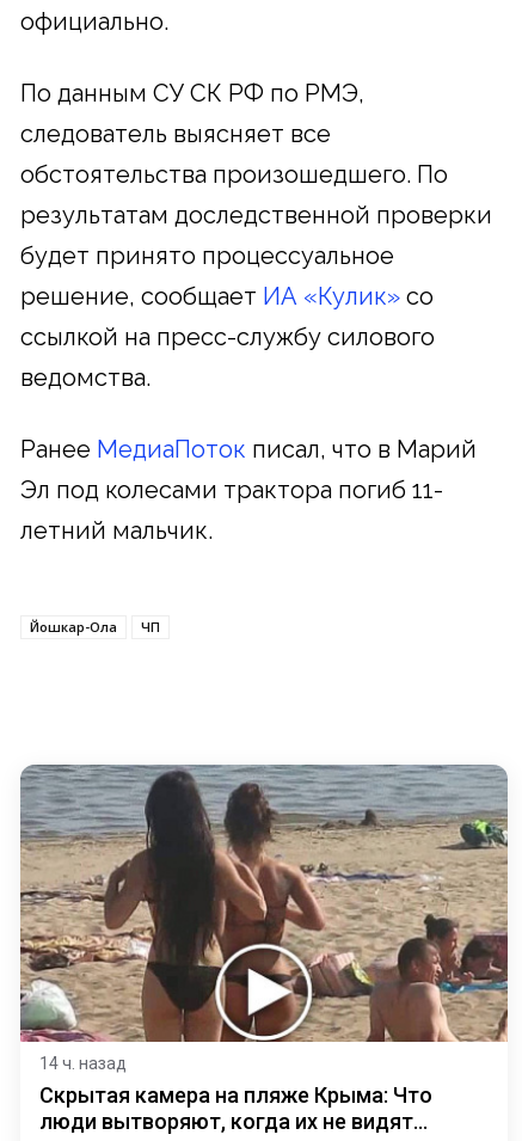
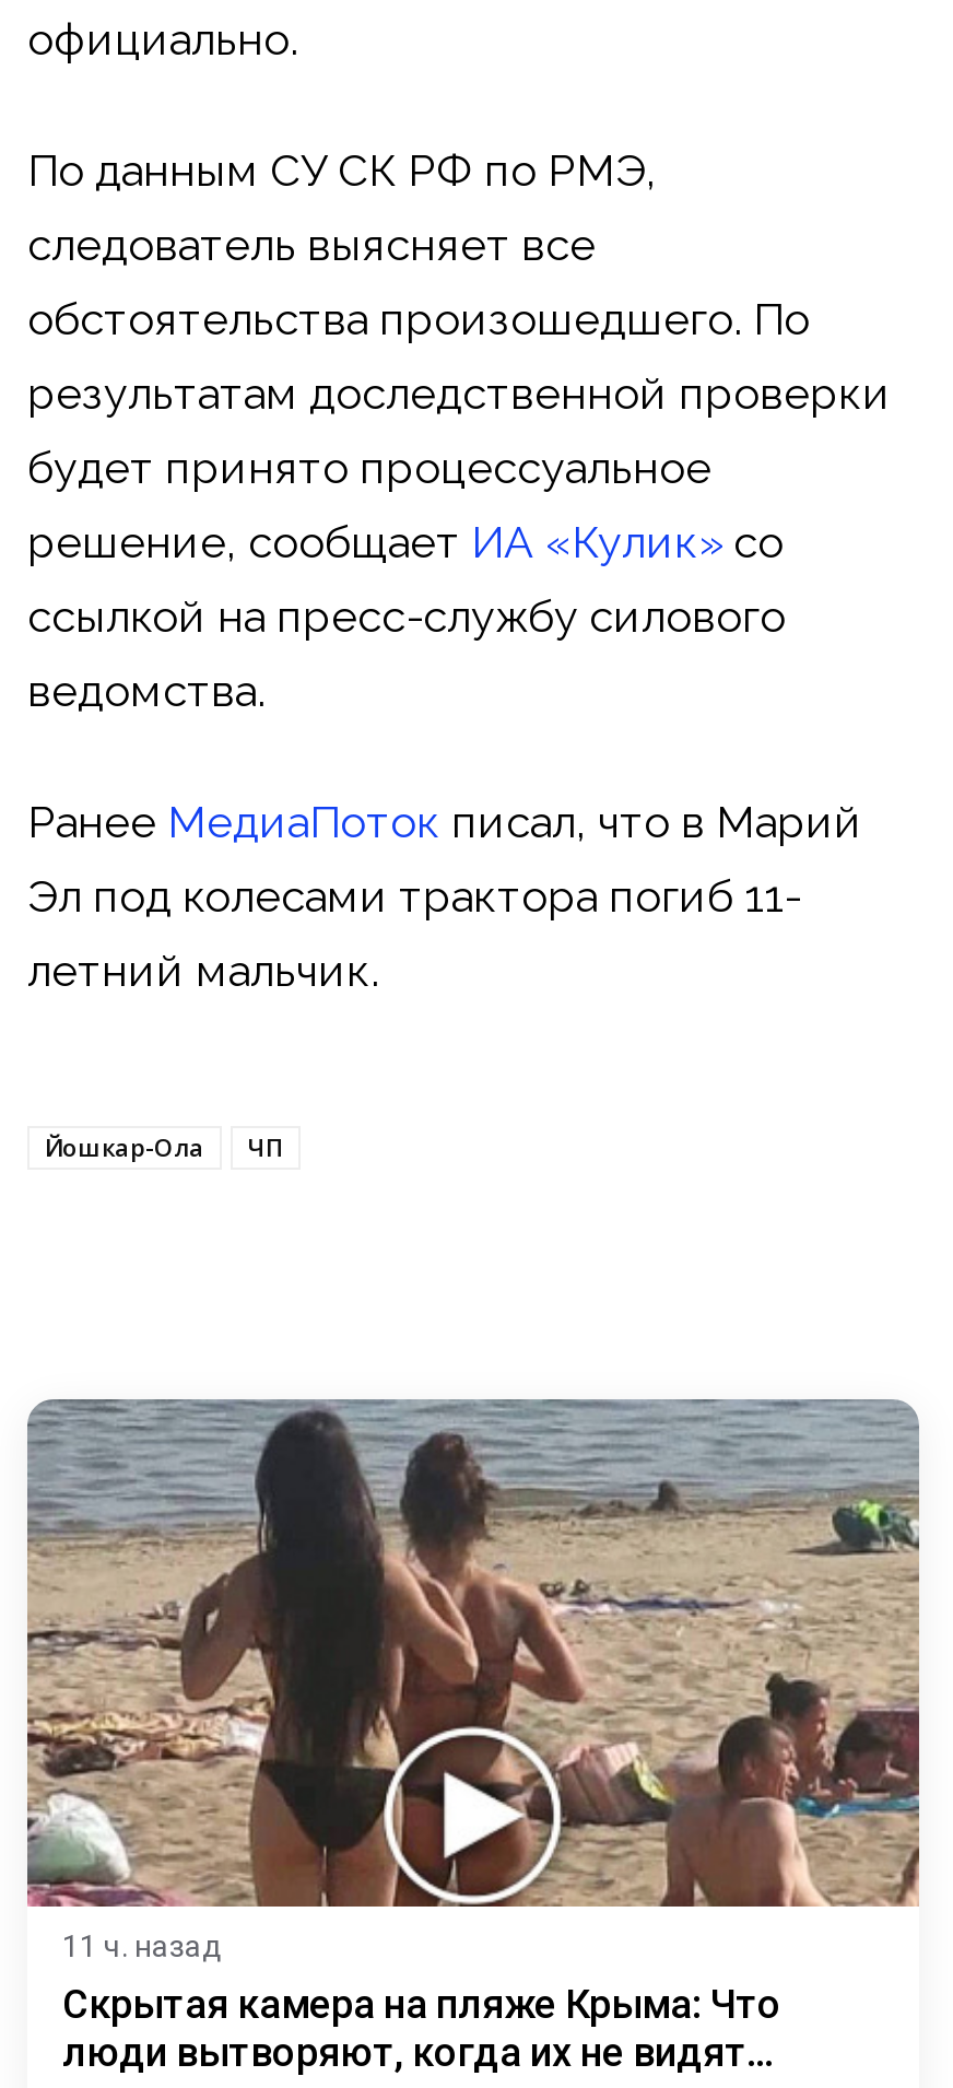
[39,1054,127,1073] 14 ч. назад -> [62,1929,222,1964] 11 ч. назад

